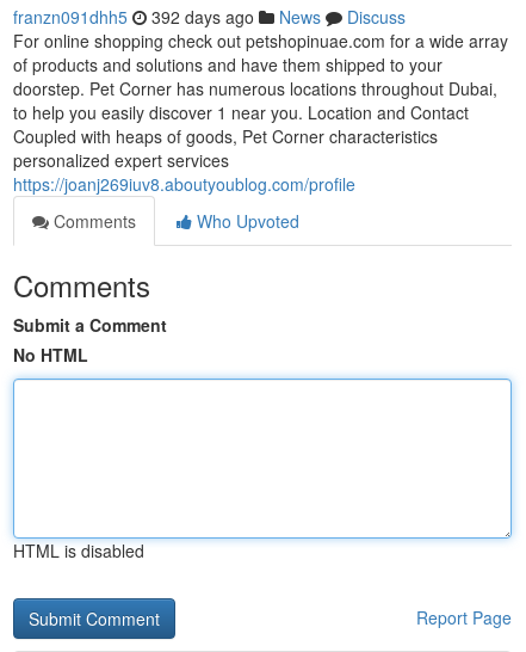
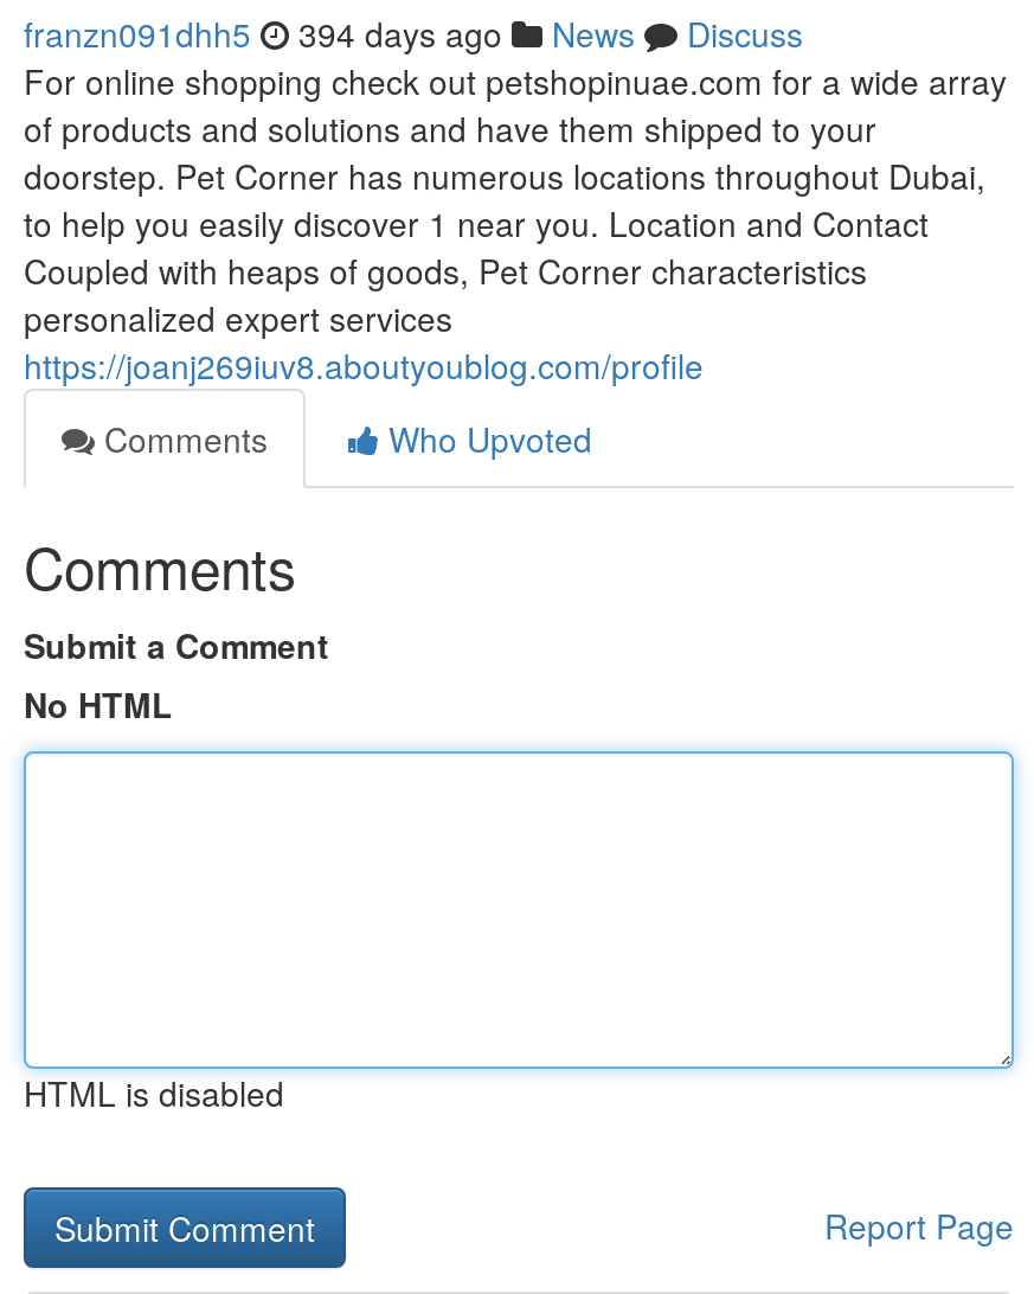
[13,5,406,29] franzn091dhh5 392 days ago News Discuss -> [24,9,803,57] franzn091dhh5 394 days ago News Discuss

